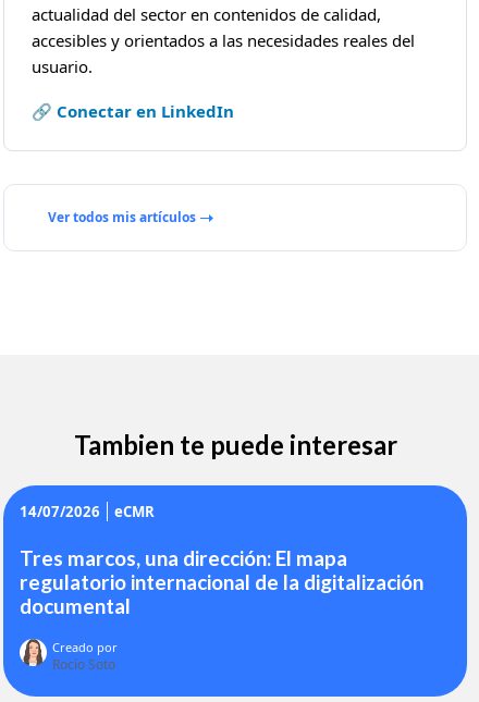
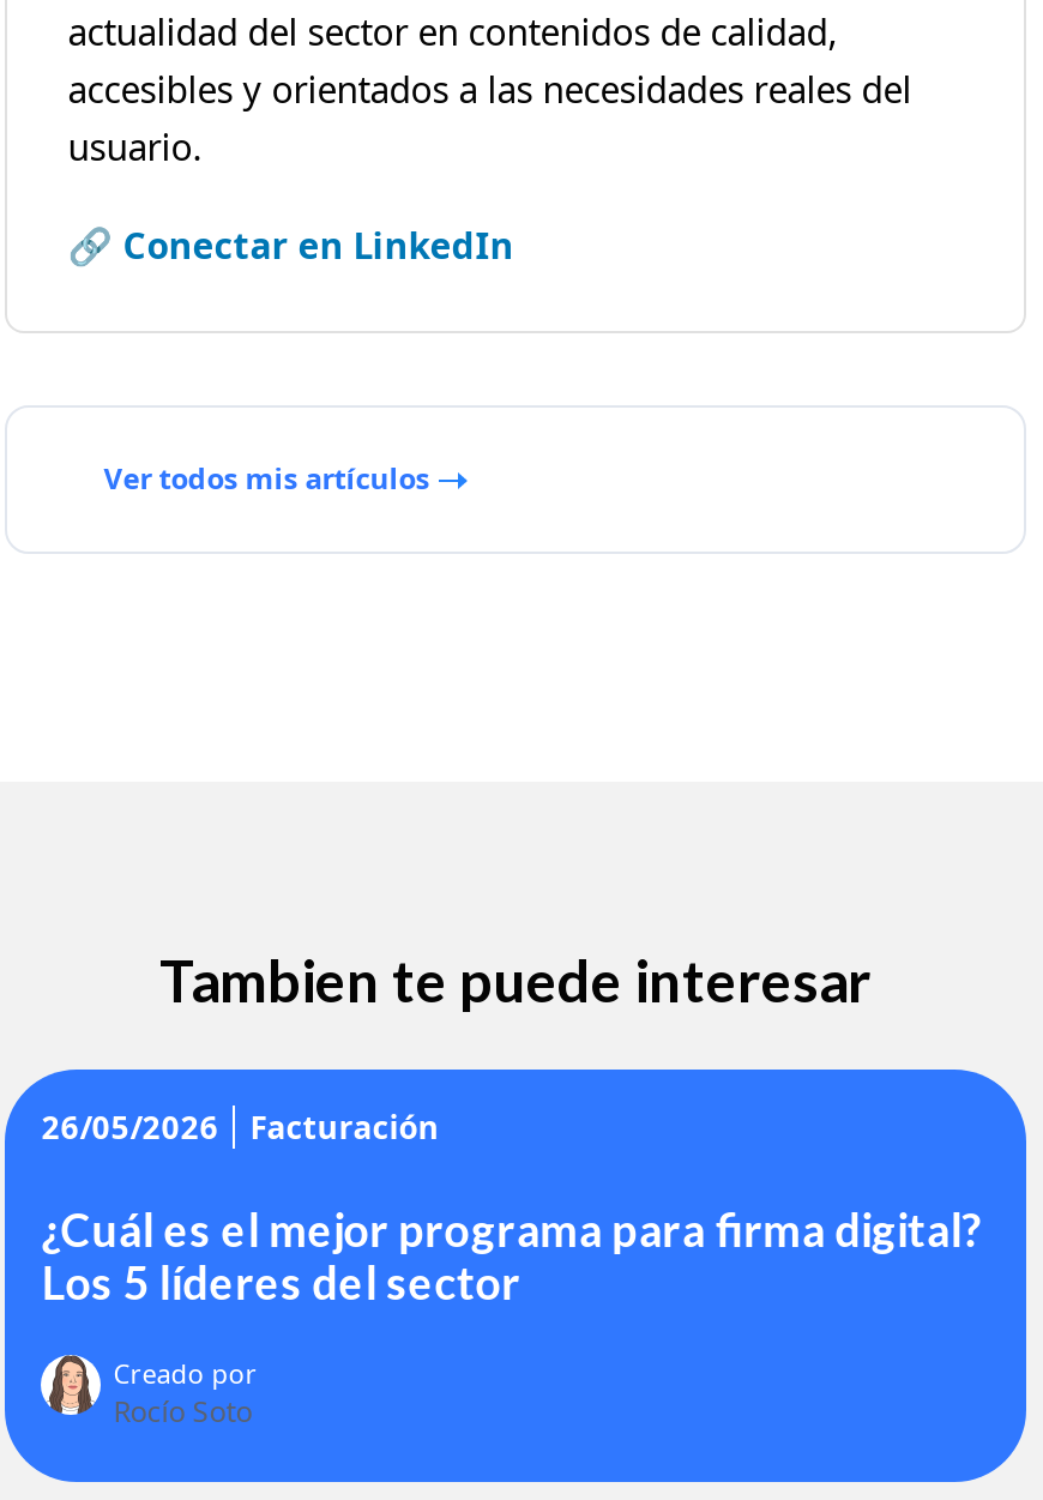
[20,501,155,521] 14/07/2026 | eCMR -> [41,1104,439,1147] 26/05/2026 | Facturación
[20,545,424,618] Tres marcos, una dirección: El mapa | regulatorio internacional de la digitalización | documental -> [41,1200,981,1308] ¿Cuál es el mejor programa para firma digital? | Los 5 líderes del sector

